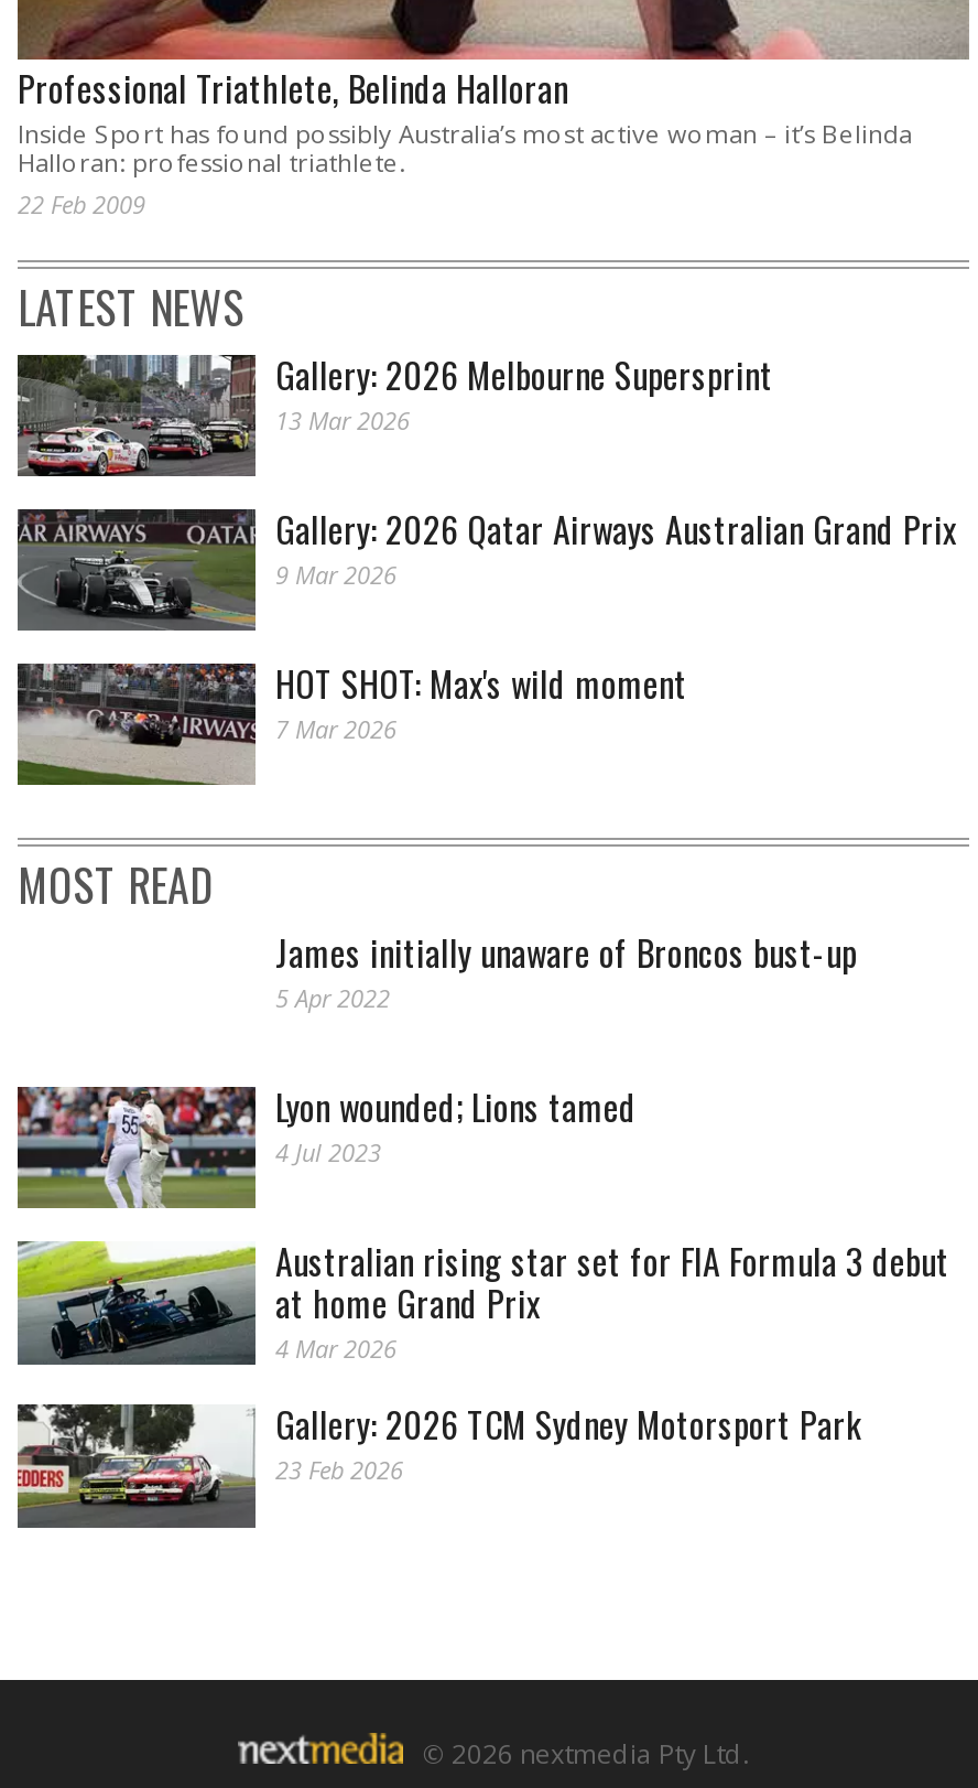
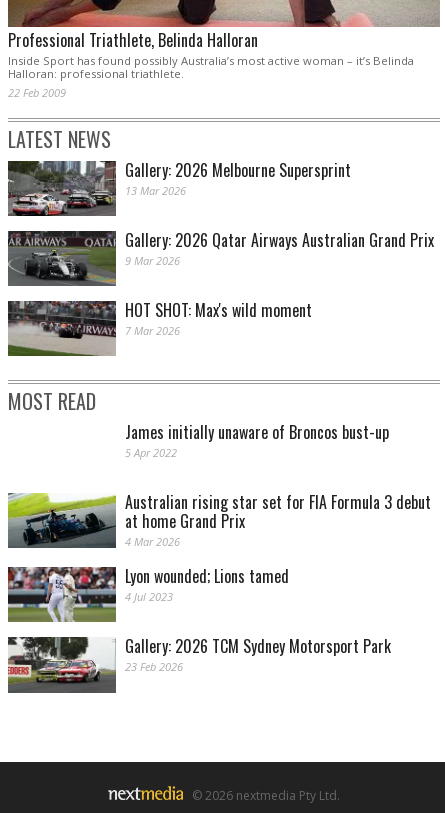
moved [15,1081,637,1208] -> [7,564,289,623]: [image] | Lyon wounded; Lions tamed | 4 Jul 2023
moved [15,1236,949,1366] -> [7,490,431,549]: [image] | Australian rising star set for FIA Formula 3 debut | at home Grand Prix | 4 Mar 2026

